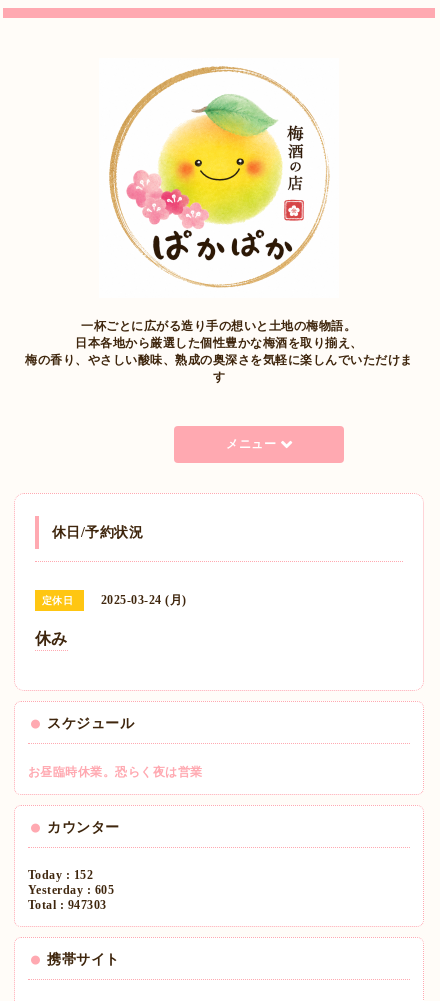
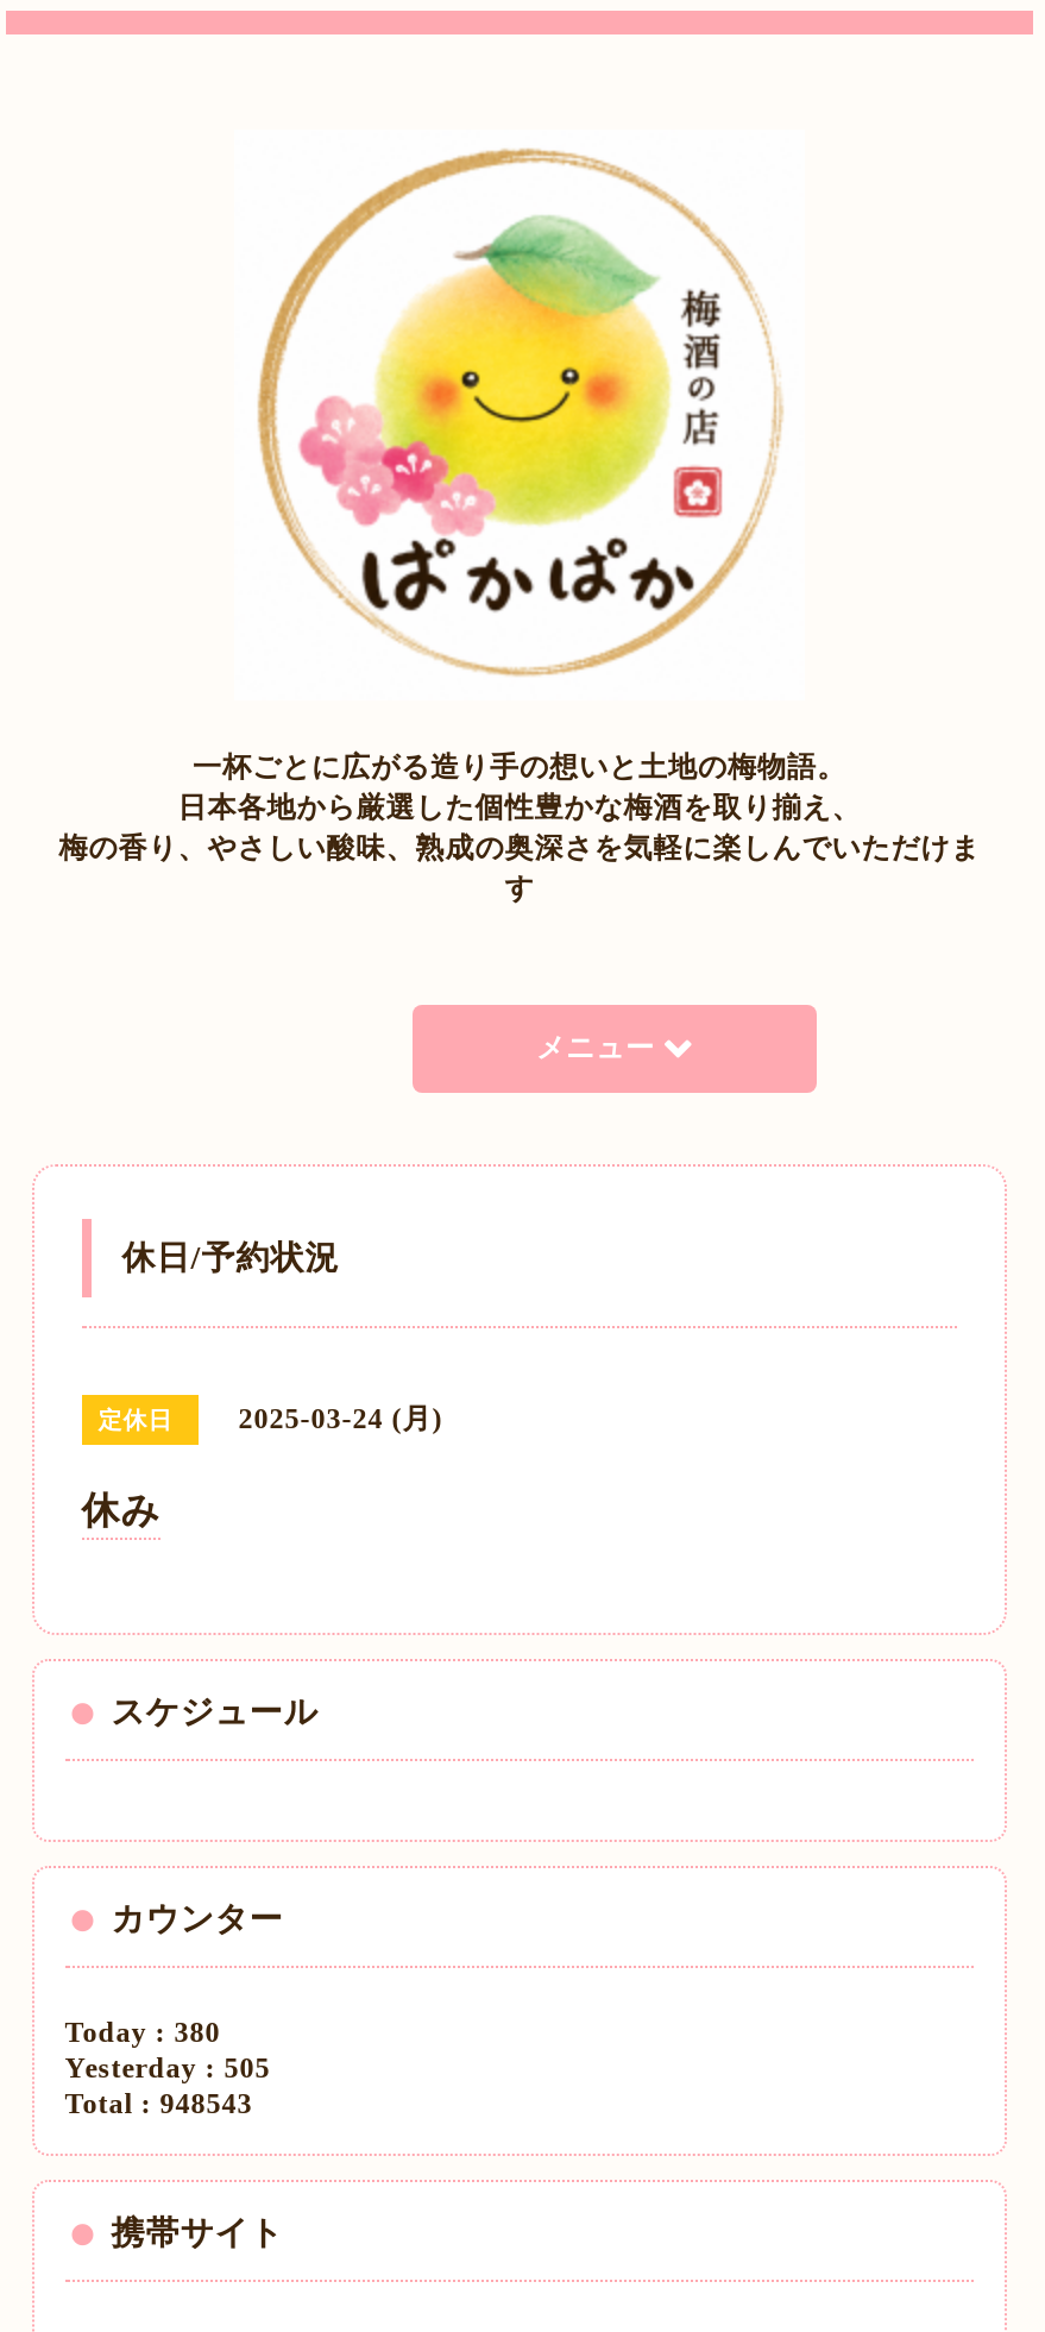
[28,765,203,779] お昼臨時休業。恐らく夜は営業 -> none
[28,868,93,882] Today : 152 -> [65,2015,221,2048] Today : 380
[28,883,114,897] Yesterday : 605 -> [65,2050,271,2084] Yesterday : 505
[28,898,107,912] Total : 947303 -> [65,2086,253,2119] Total : 948543

